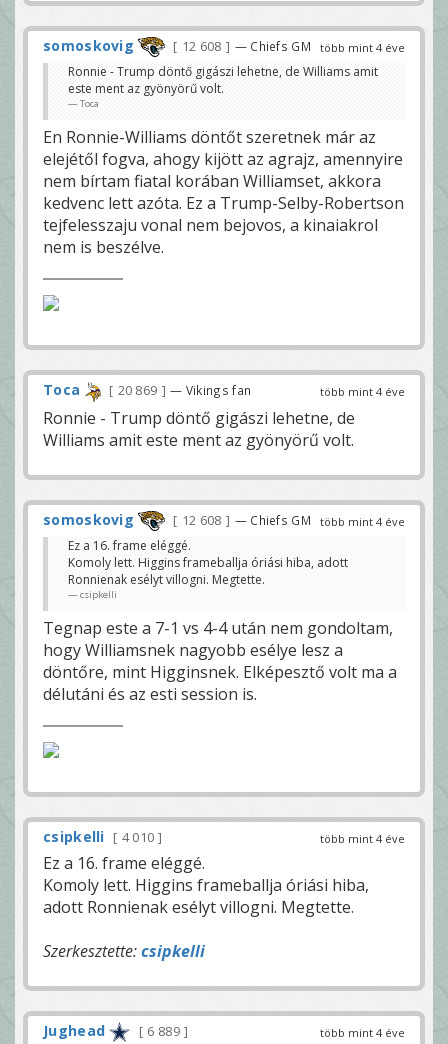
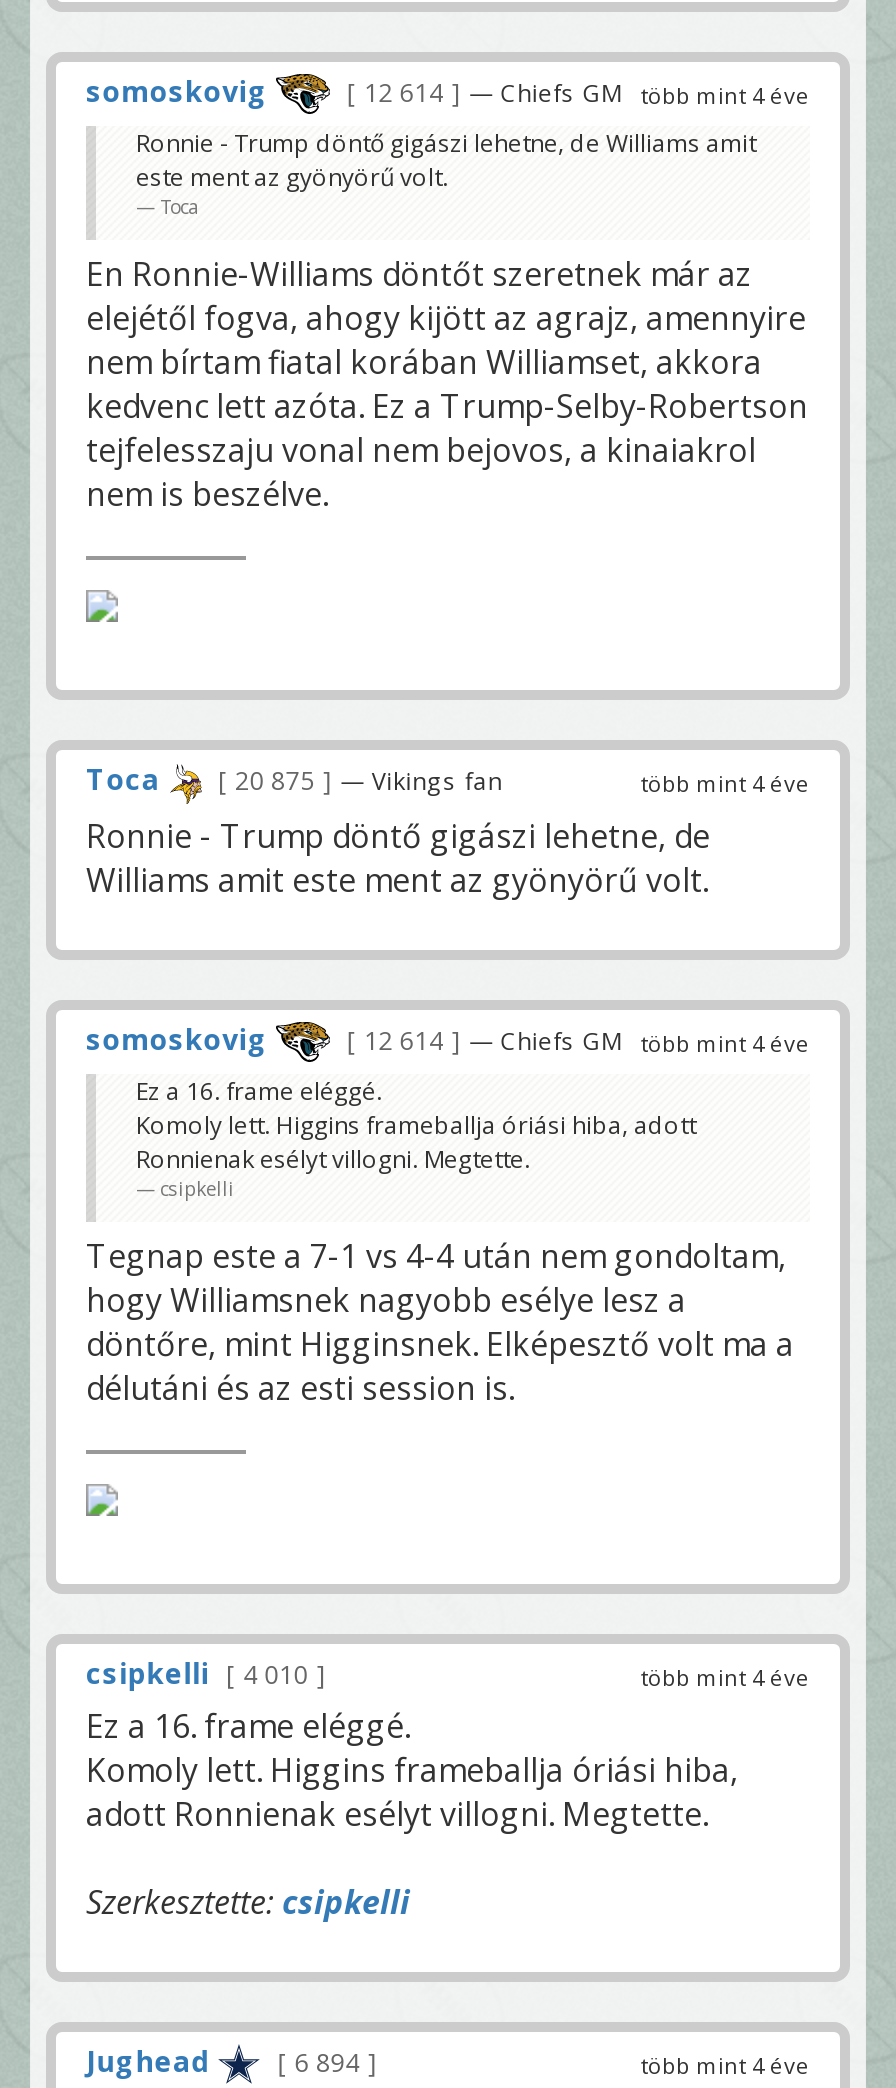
[179,38,405,55] 12 608 — Chiefs GM több mint 4 éve -> [357,76,810,110] 12 614 — Chiefs GM több mint 4 éve
[43,380,251,399] Toca 20 869 — Vikings fan -> [86,761,502,799] Toca 20 875 — Vikings fan
[179,512,405,529] 12 608 — Chiefs GM több mint 4 éve -> [357,1023,810,1057] 12 614 — Chiefs GM több mint 4 éve
[144,1023,183,1040] 6 889 -> [288,2046,366,2080] 6 894

